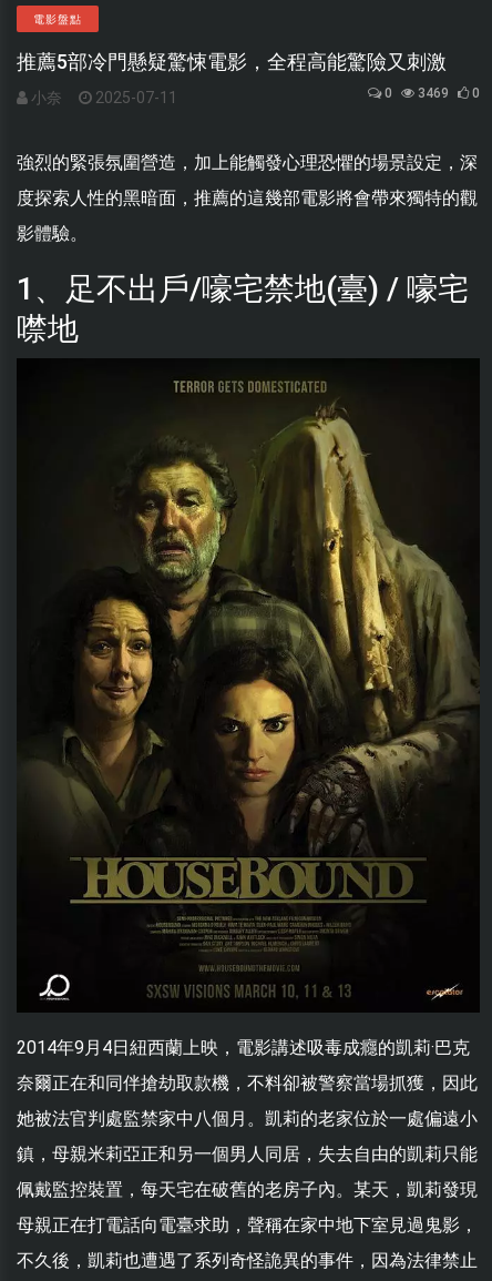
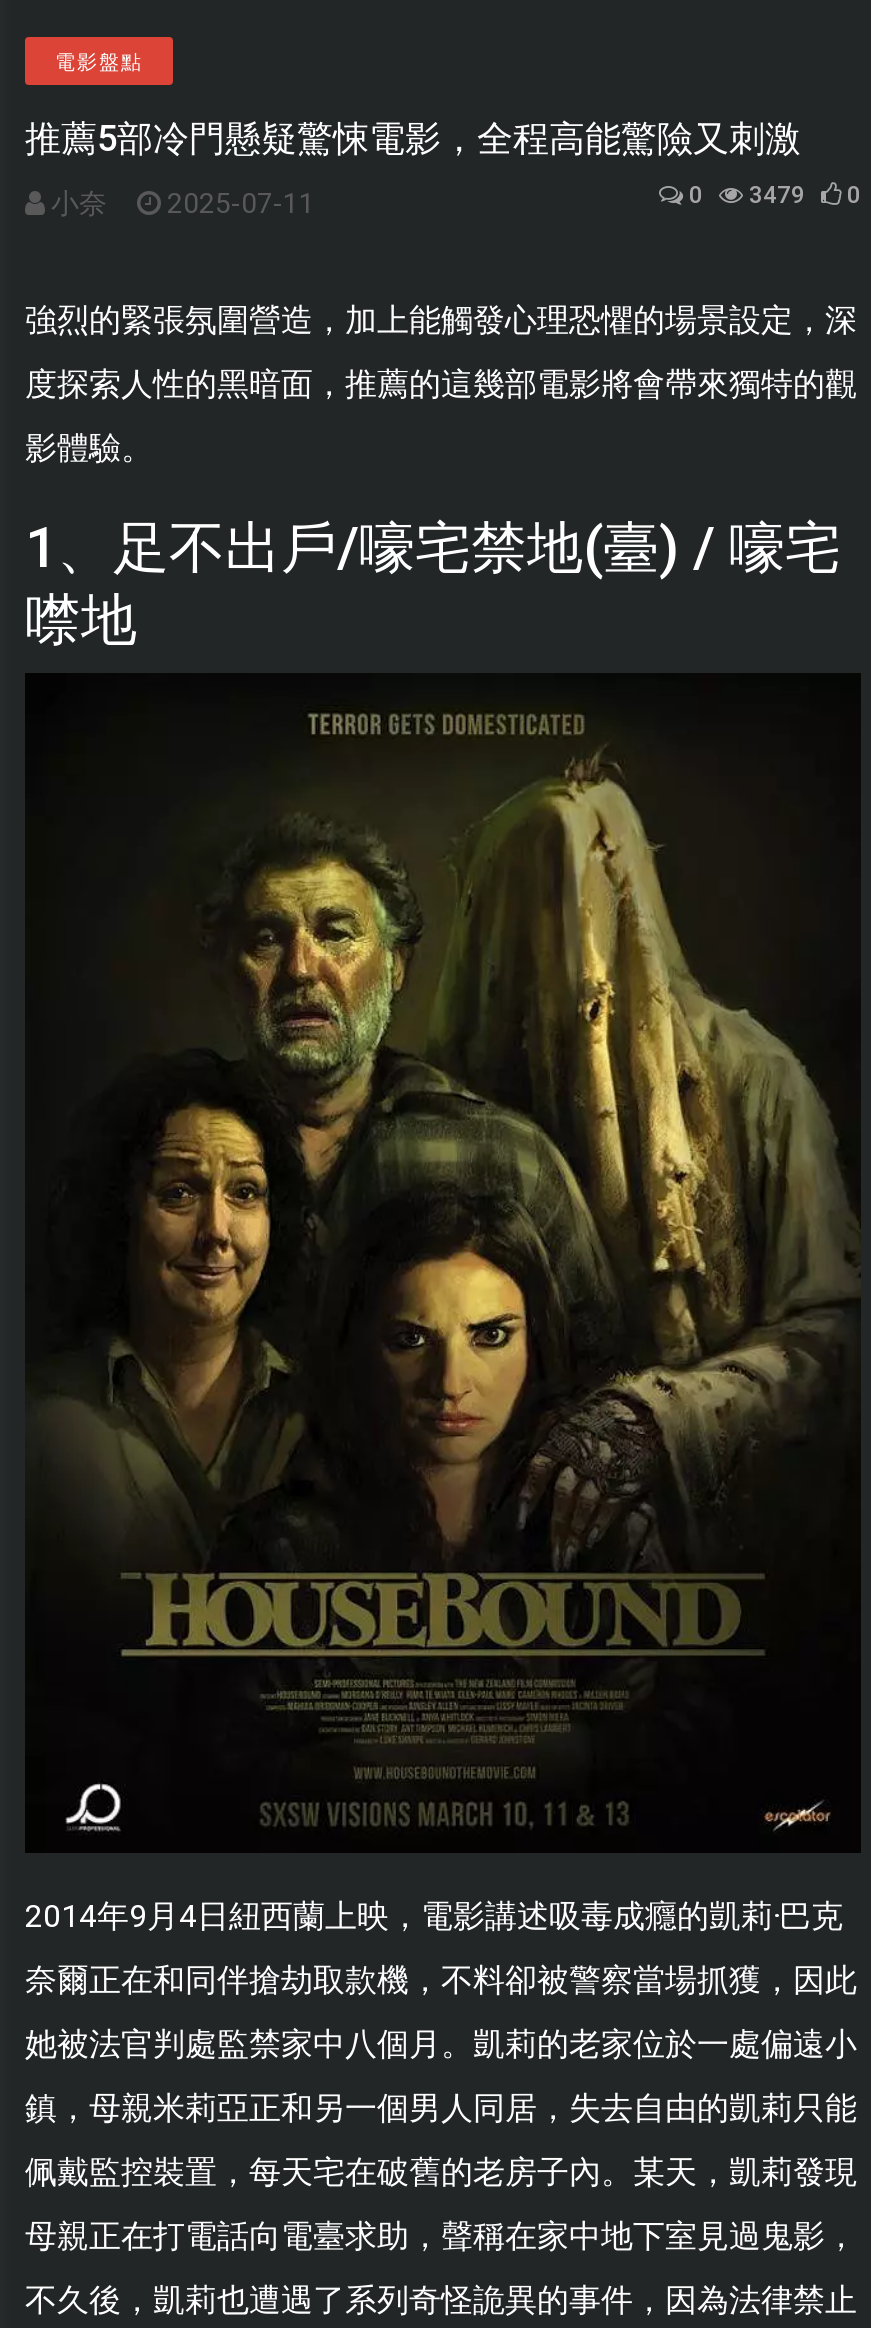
[381,85,480,101] 0 3469 0 -> [683,181,861,209] 0 3479 0

